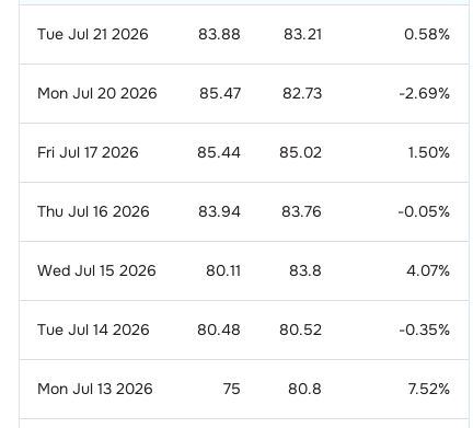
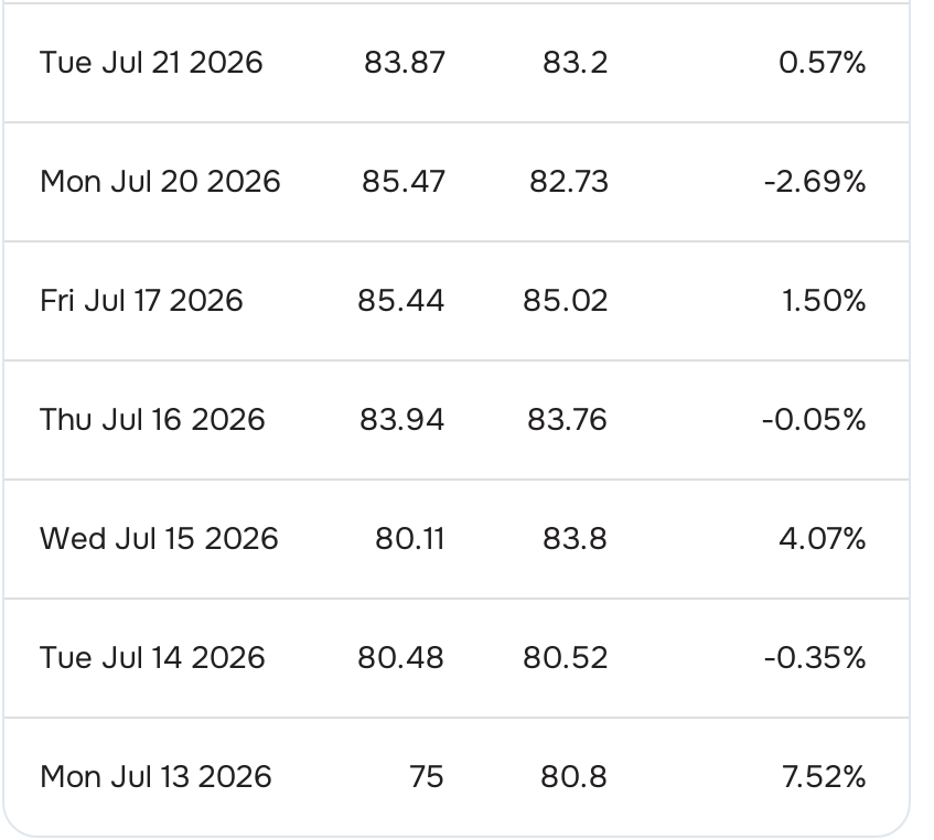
[198,24,241,44] 83.88 -> [364,42,445,82] 83.87
[283,24,322,44] 83.21 -> [542,42,608,82] 83.2
[404,24,450,44] 0.58% -> [778,42,867,82] 0.57%

